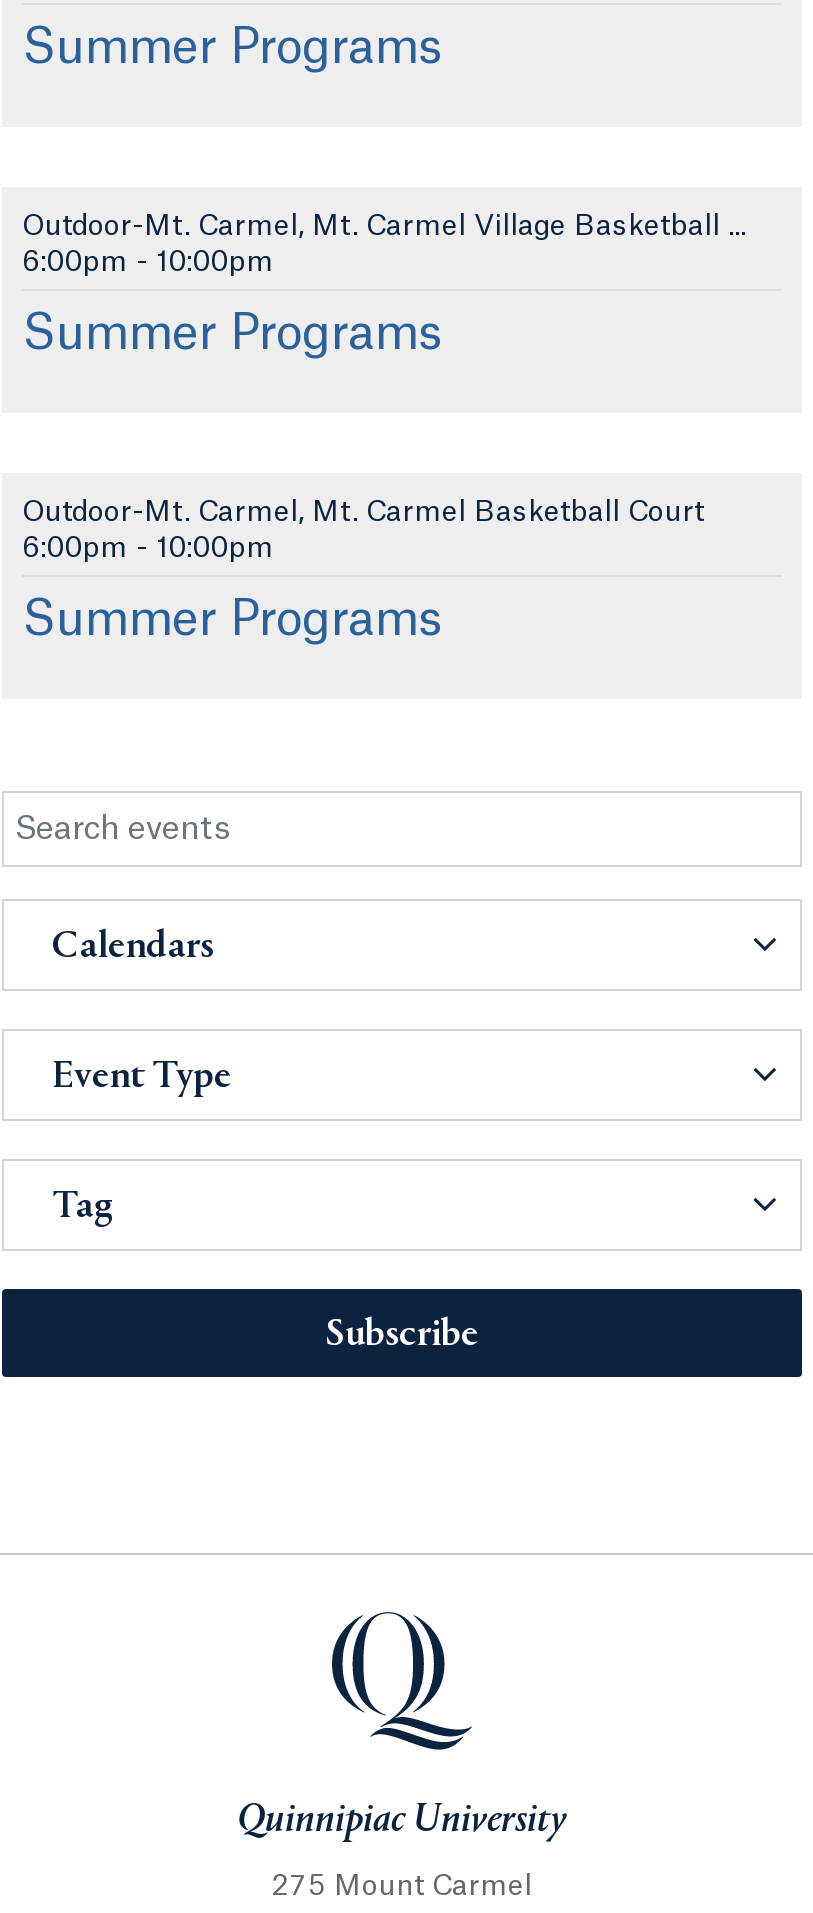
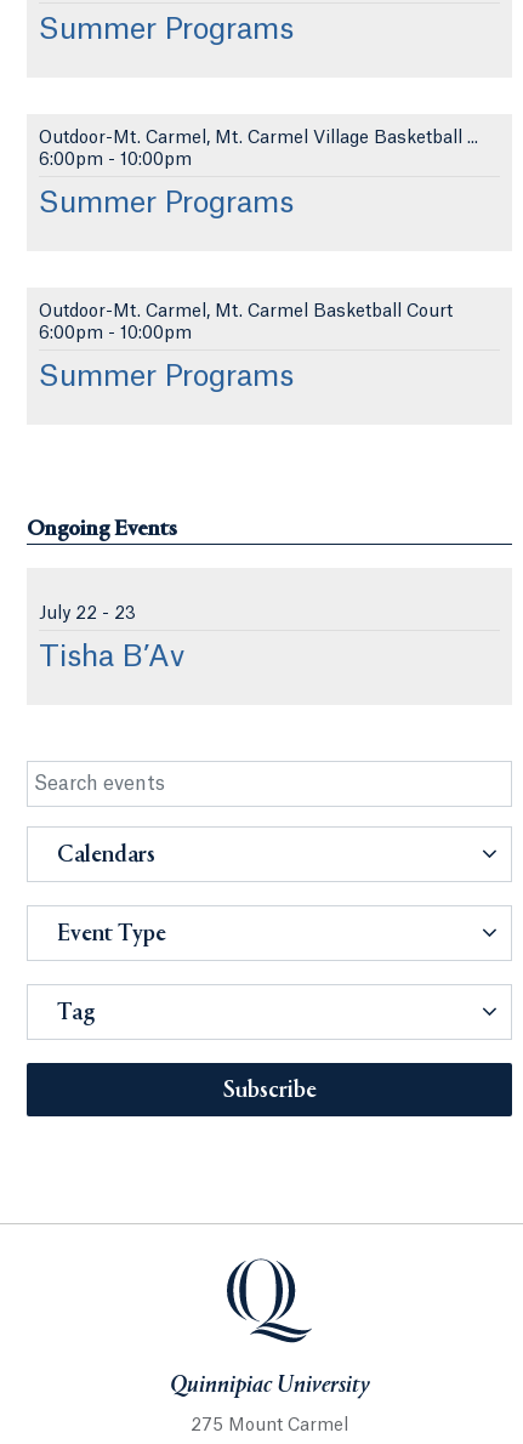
none -> [27,518,177,541] Ongoing Events
none -> [39,606,184,672] Jul y 22 - 23 | Tisha B’Av

